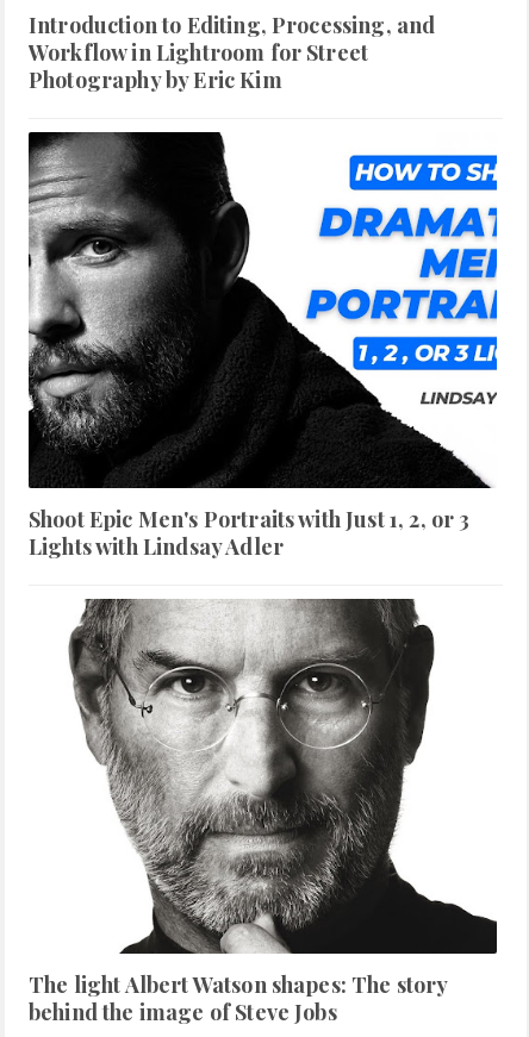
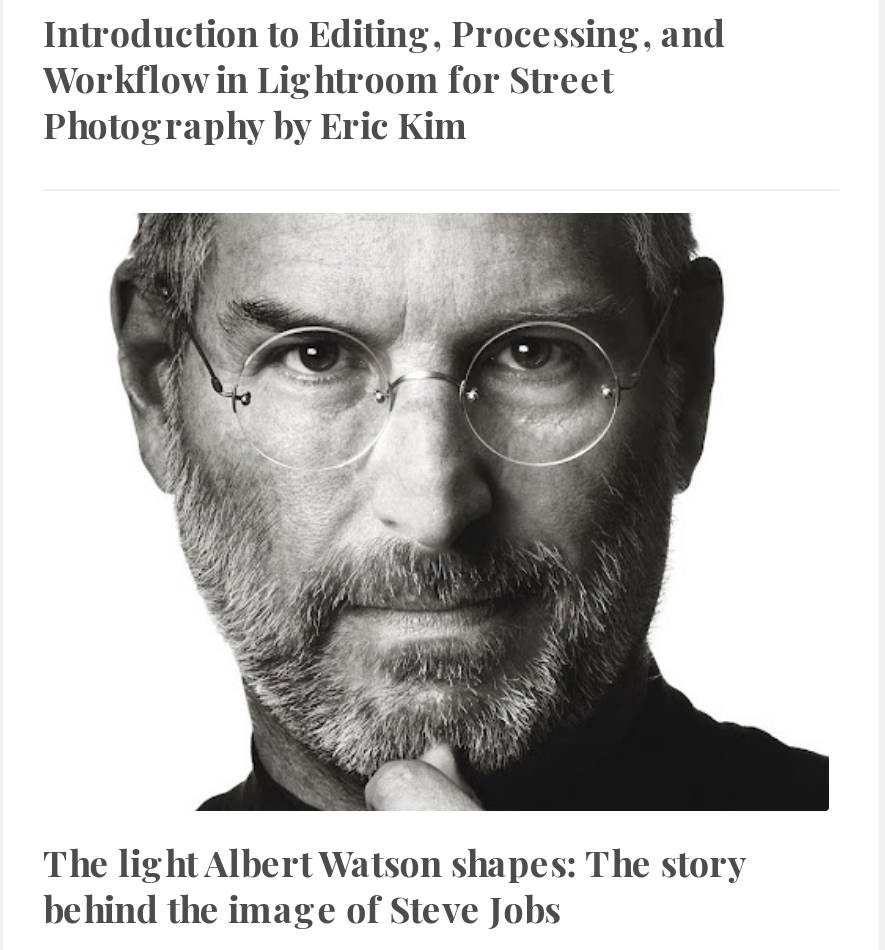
[27,131,498,560] [image] | Shoot Epic Men's Portraits with Just 1, 2, or 3 | Lights with Lindsay Adler -> none

